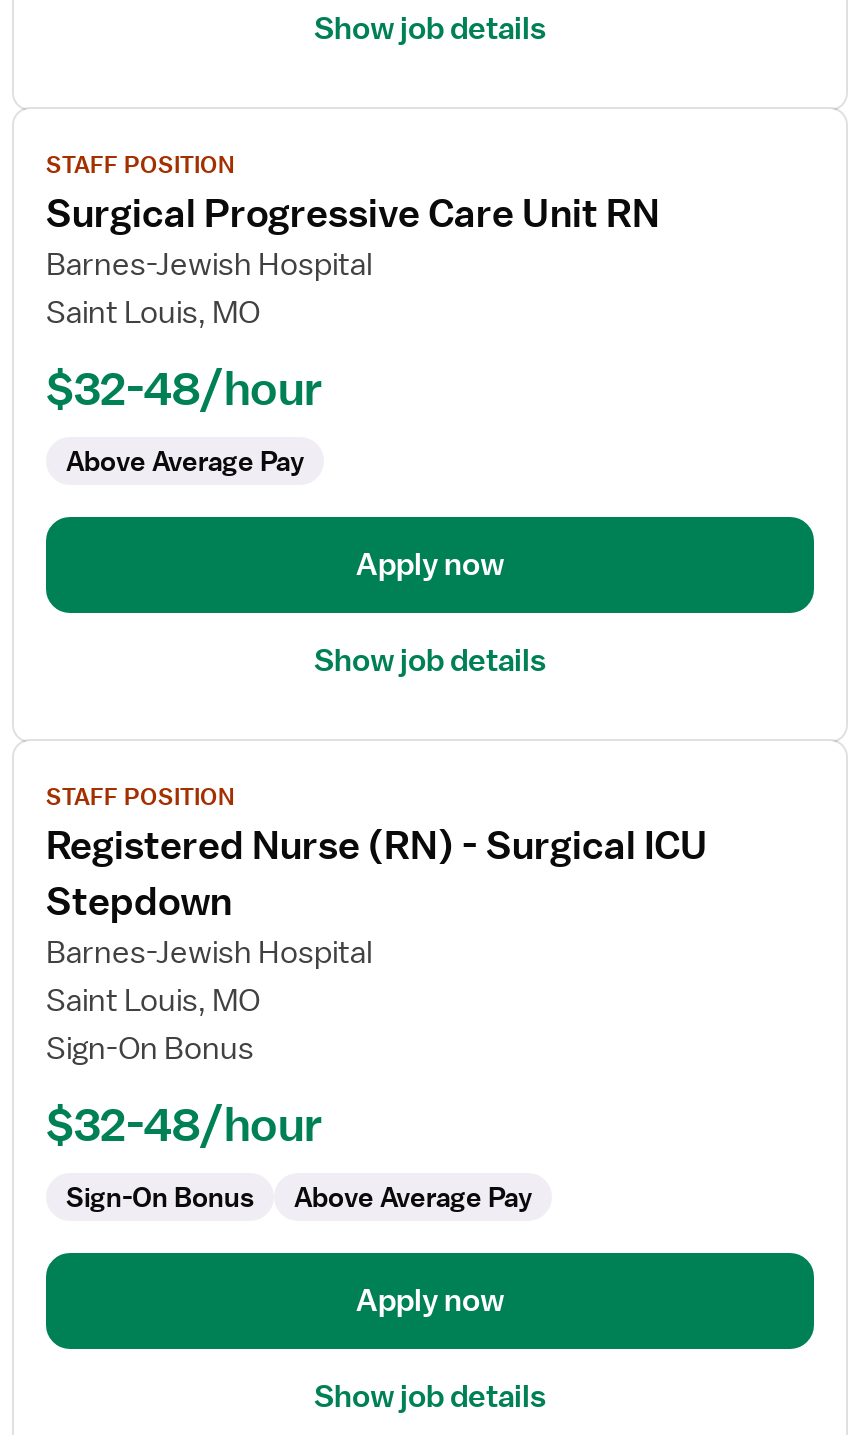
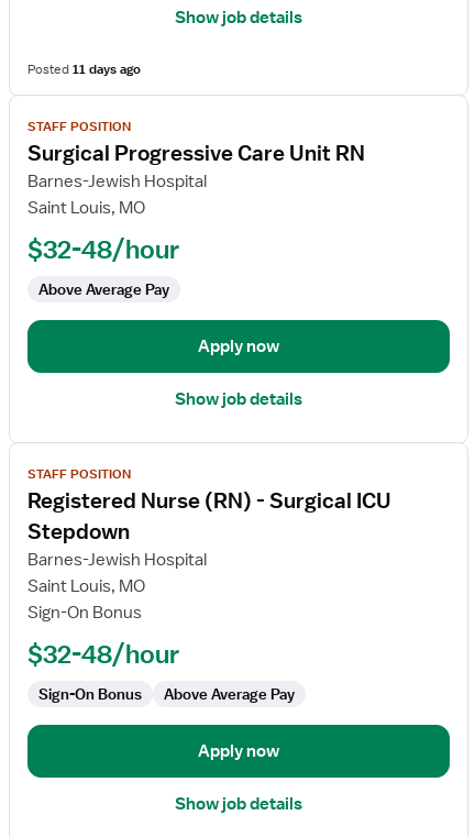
none -> [27,60,141,78] Posted 11 days ago

